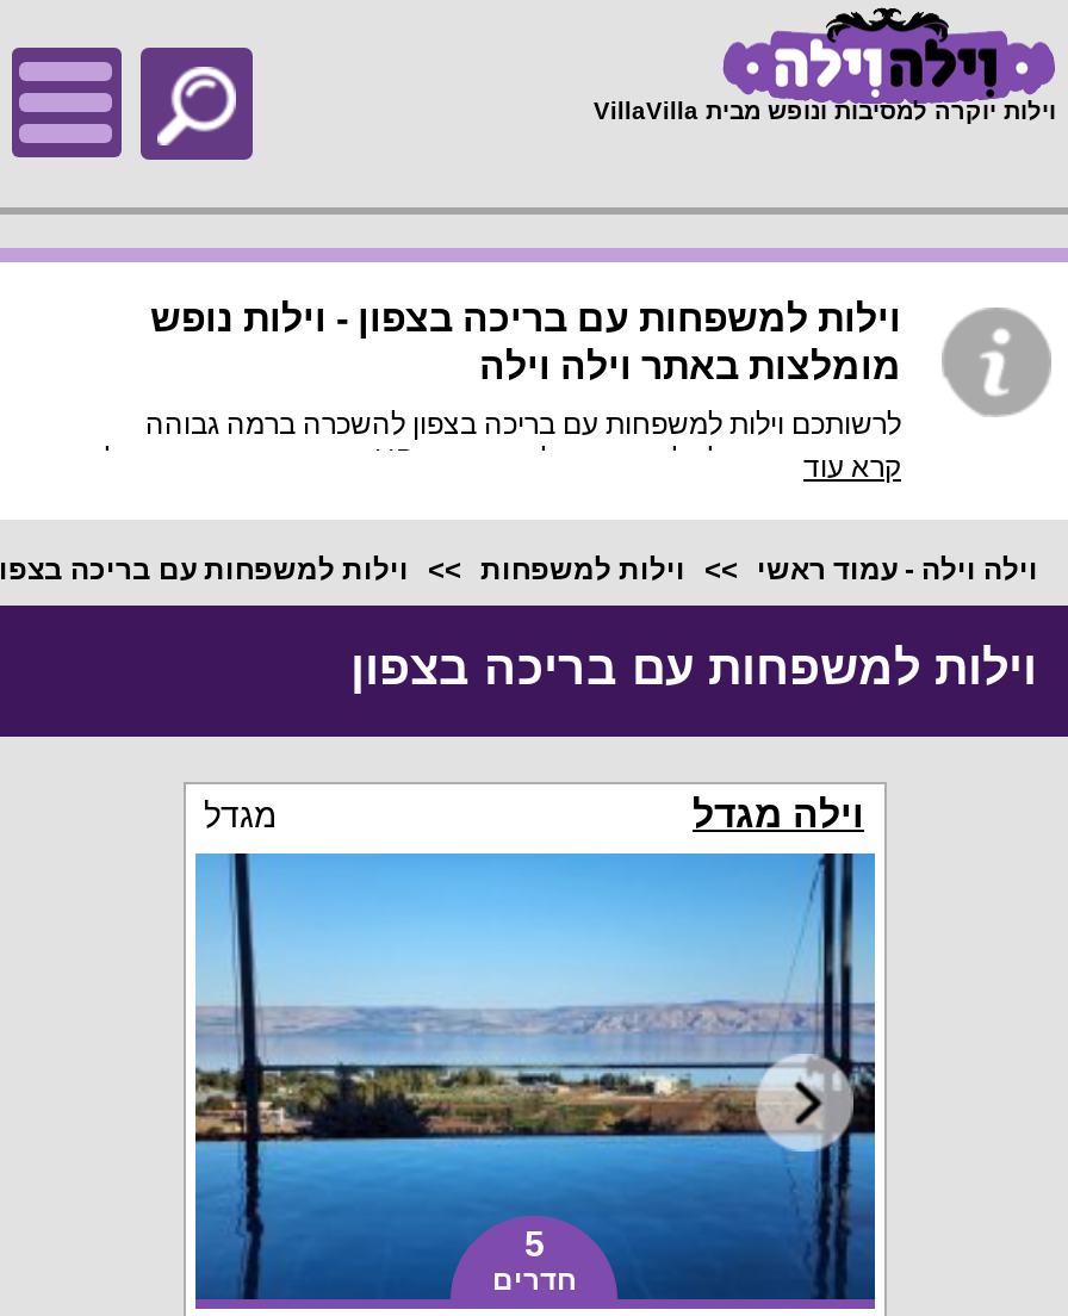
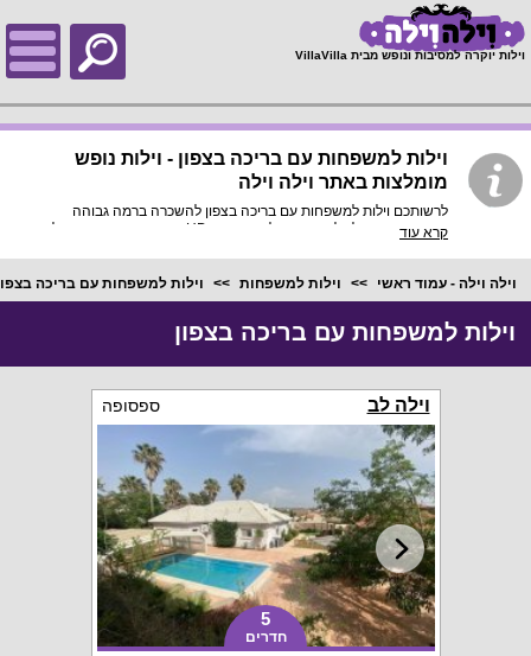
[204,794,864,834] וילה מגדל | מגדל -> [101,395,430,415] וילה לב | ספסופה
[193,853,877,1302] [image] -> [96,425,436,648] [image]

